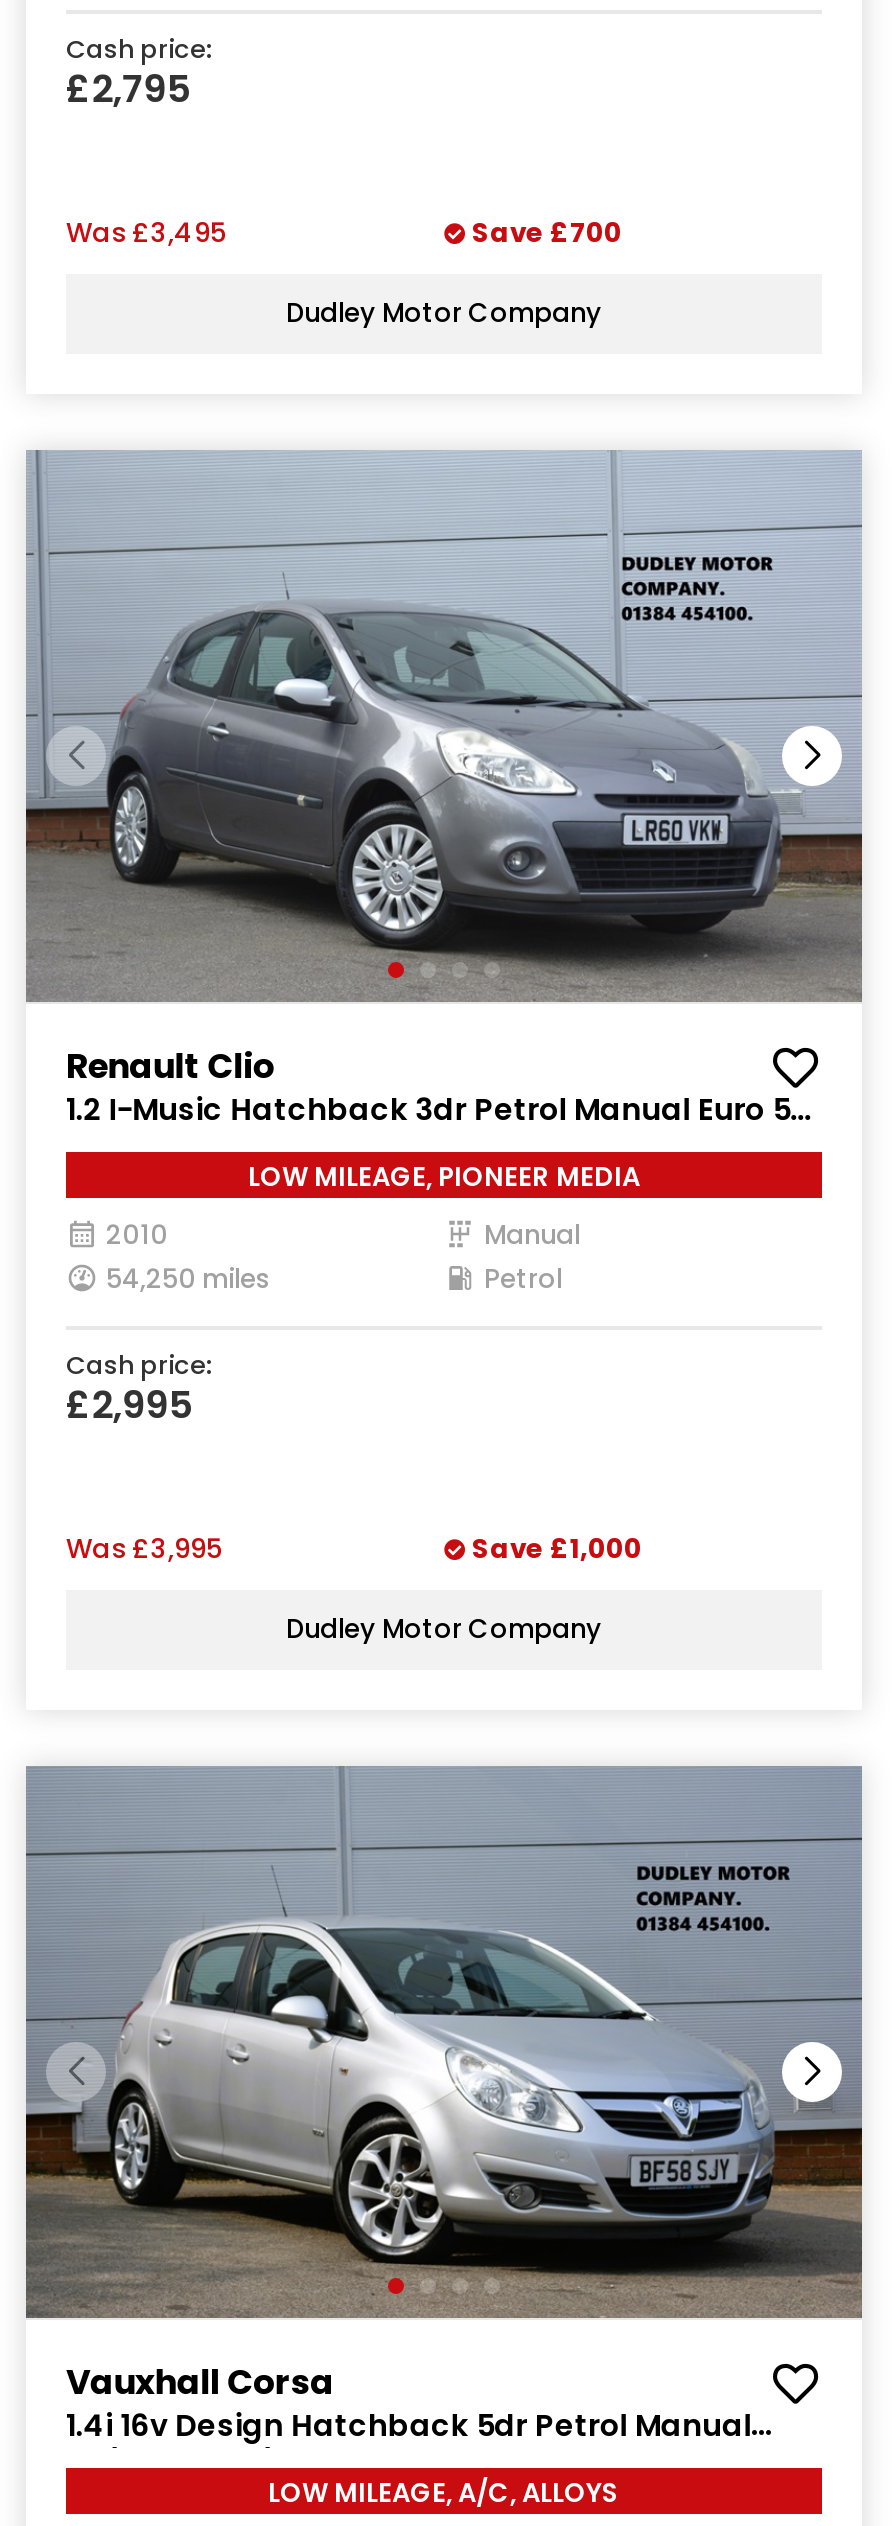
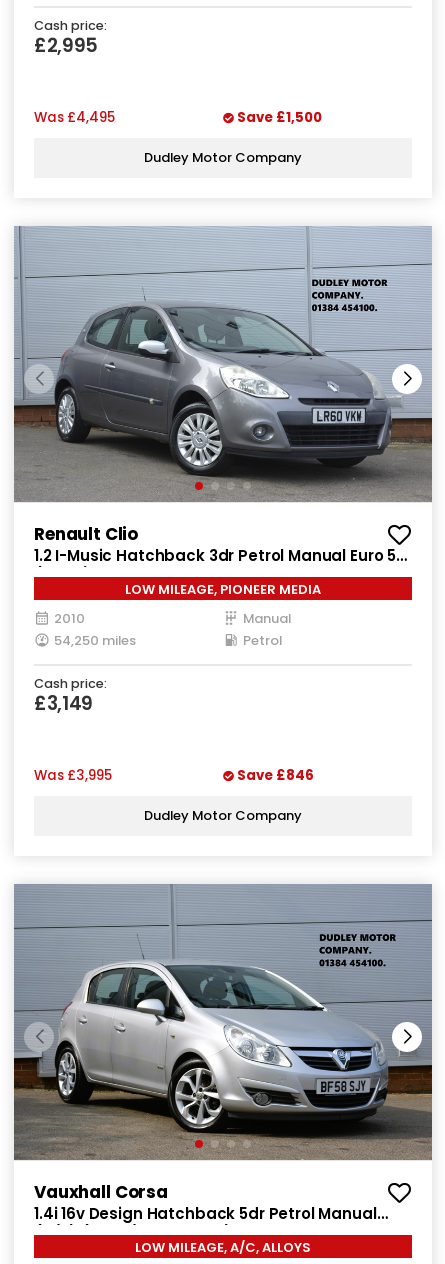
[66,62,192,116] £2,795 -> [34,32,98,59] £2,995
[66,214,226,252] Was £3,495 -> [34,108,115,127] Was £4,495
[472,214,622,252] Save £700 -> [237,108,322,127] Save £1,500
[66,1378,194,1432] £2,995 -> [34,690,93,717] £3,149
[472,1530,642,1568] Save £1,000 -> [237,766,314,785] Save £846

